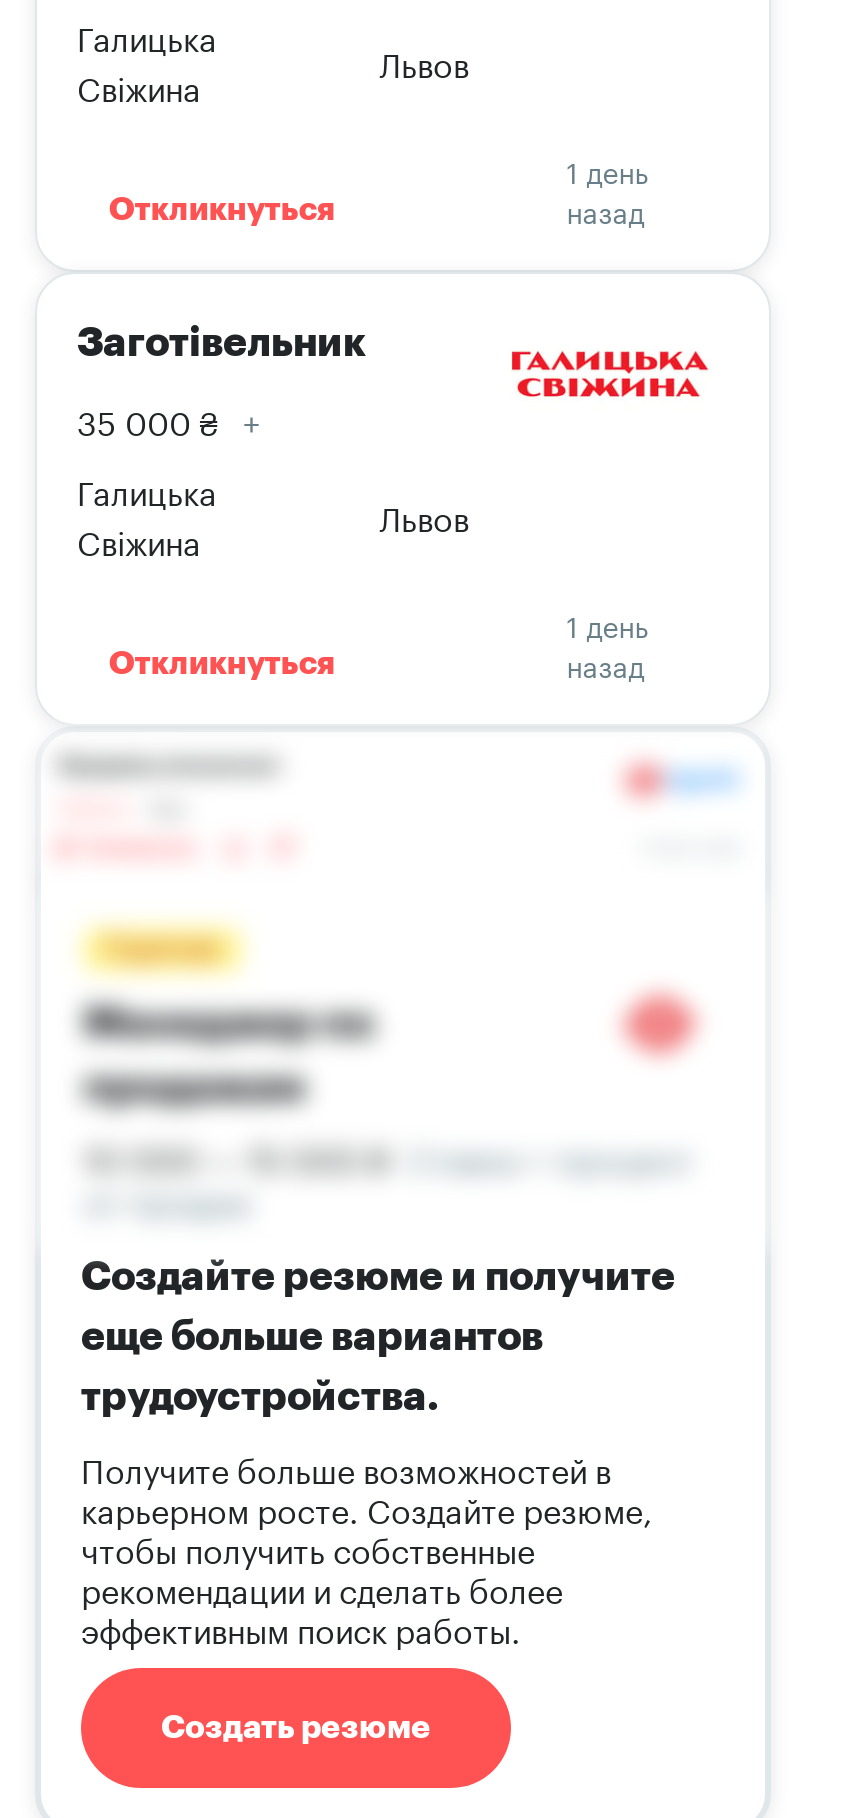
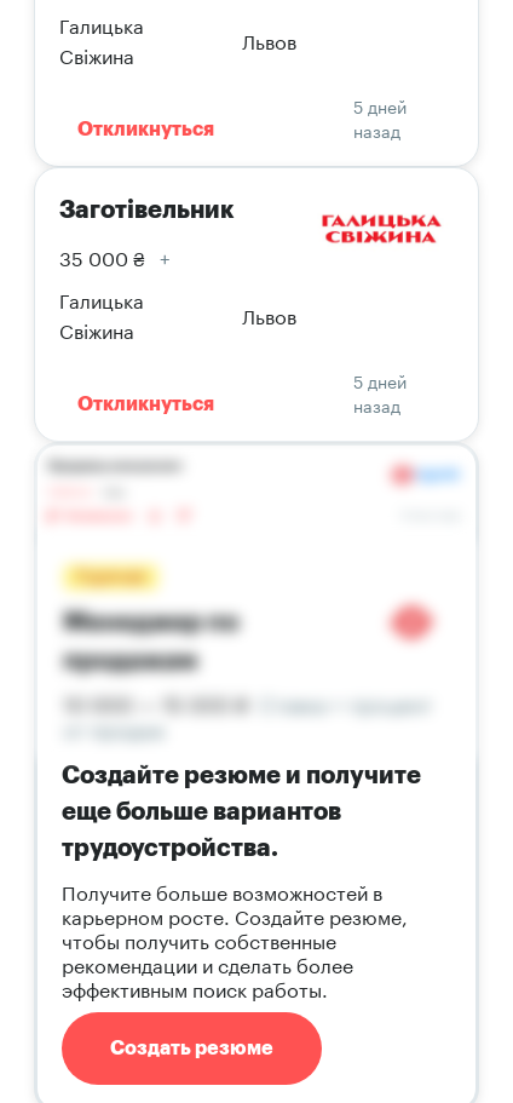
[566,148,648,192] 1 день -> [353,92,406,119] 5 дней
[566,602,648,646] 1 день -> [353,367,406,393] 5 дней

